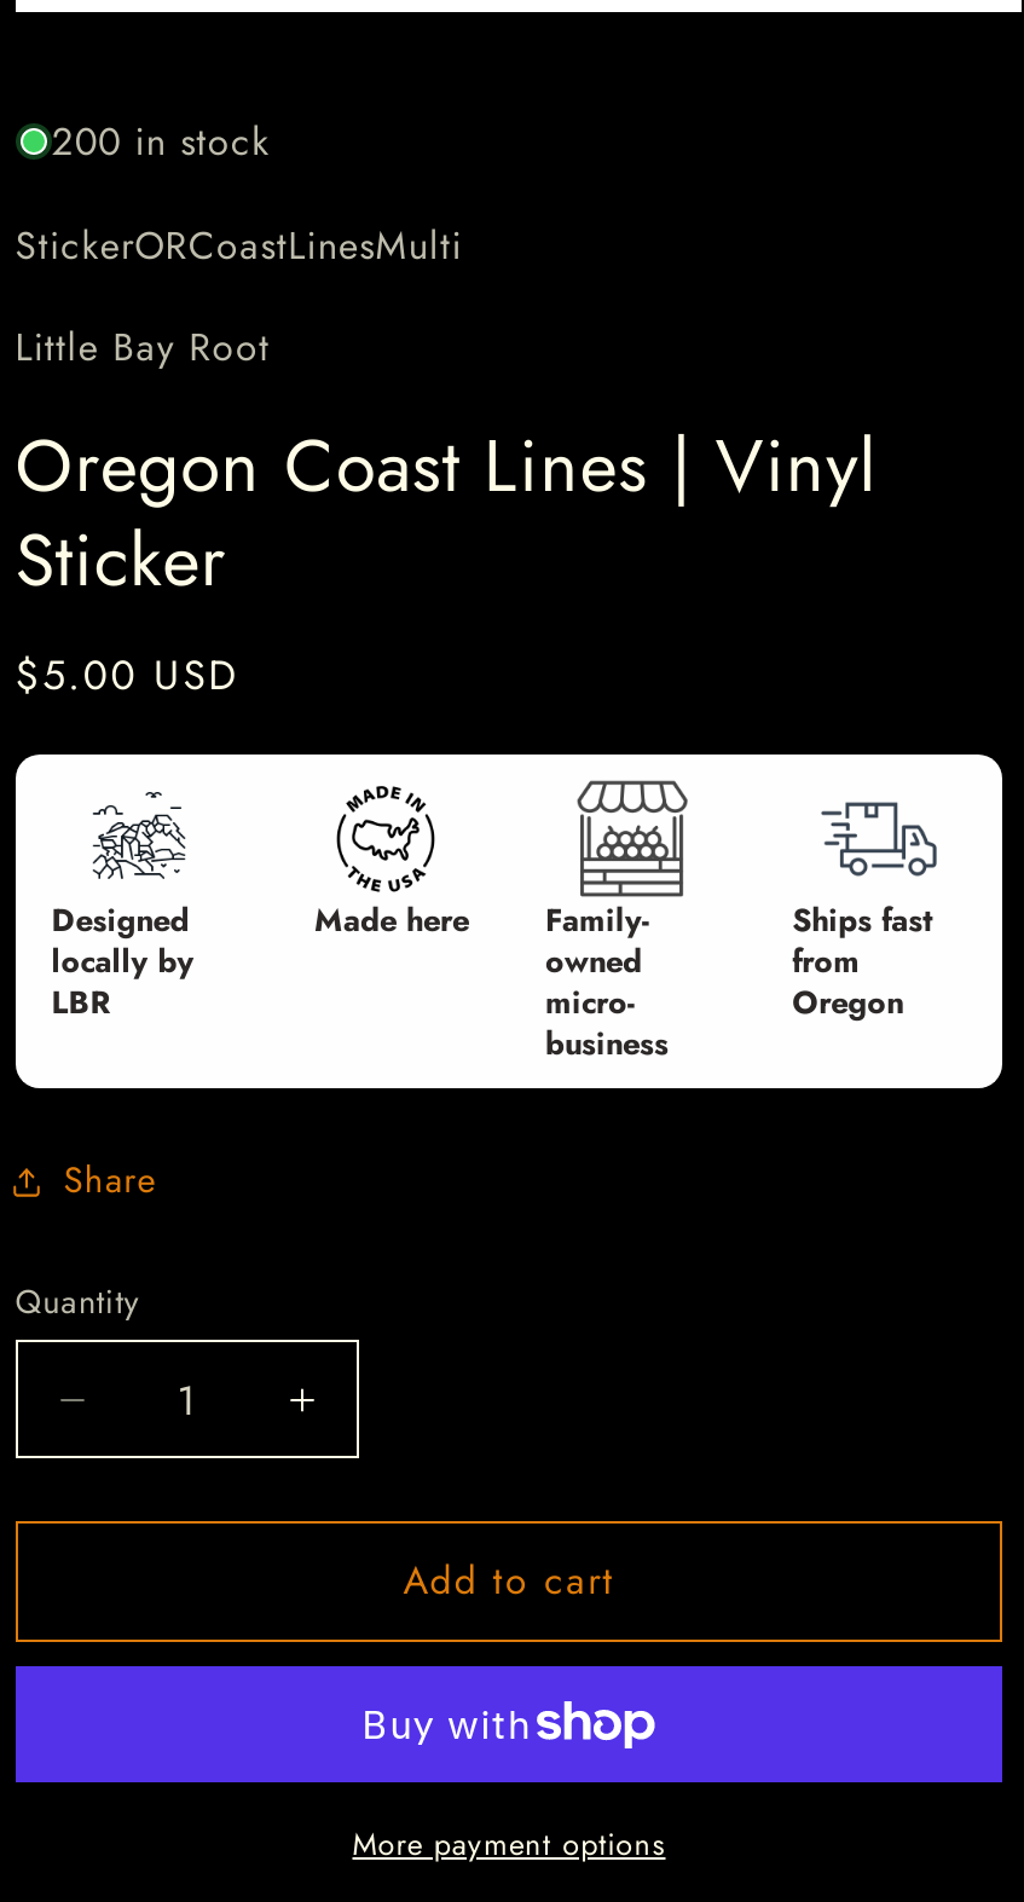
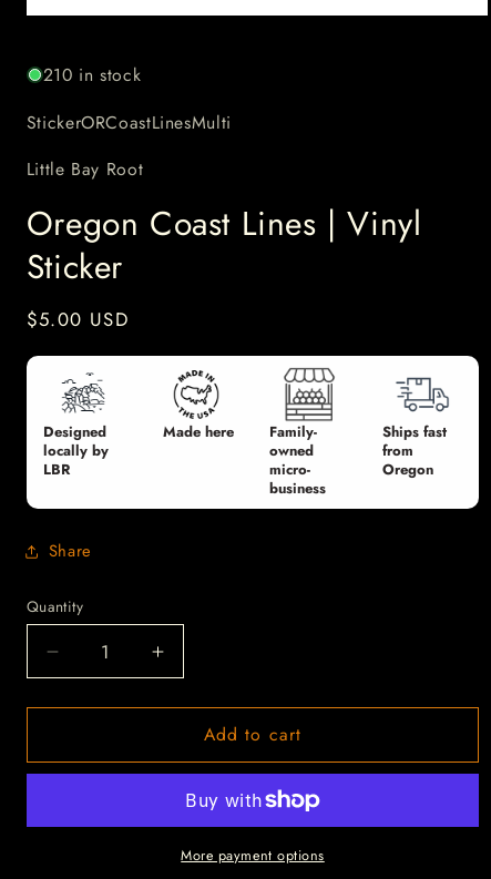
[52,113,270,169] 200 in stock -> [43,62,141,87] 210 in stock

